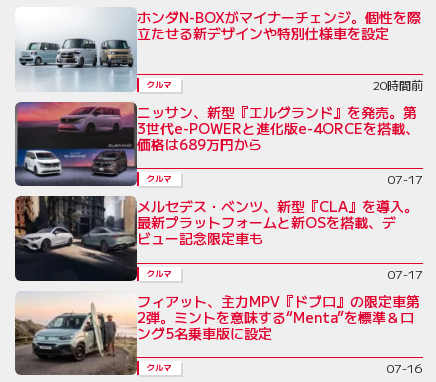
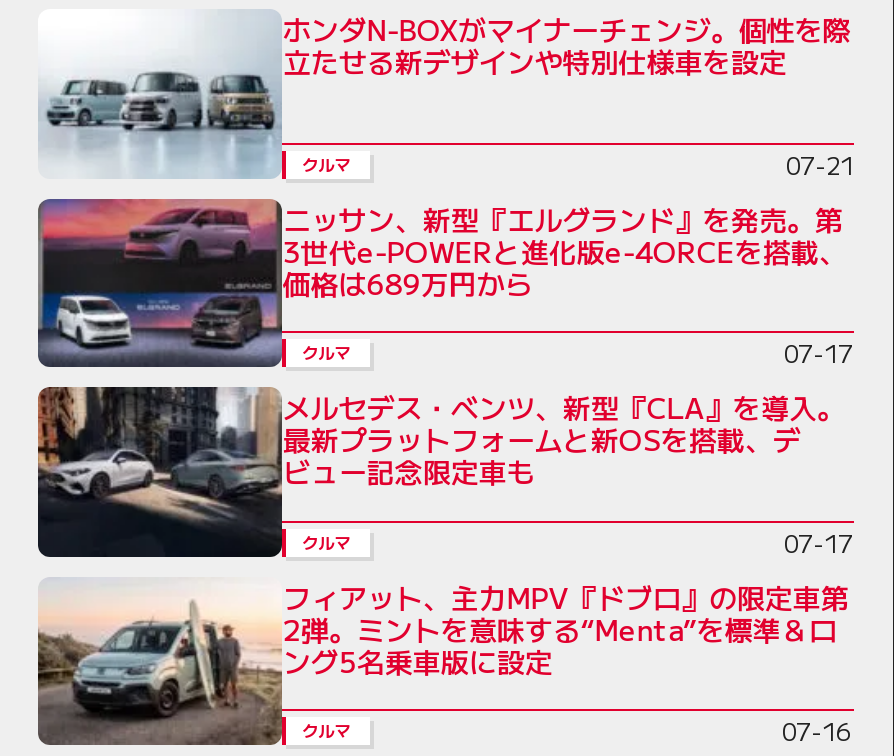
[373,76,423,93] 20時間前 -> [786,146,854,180] 07-21

